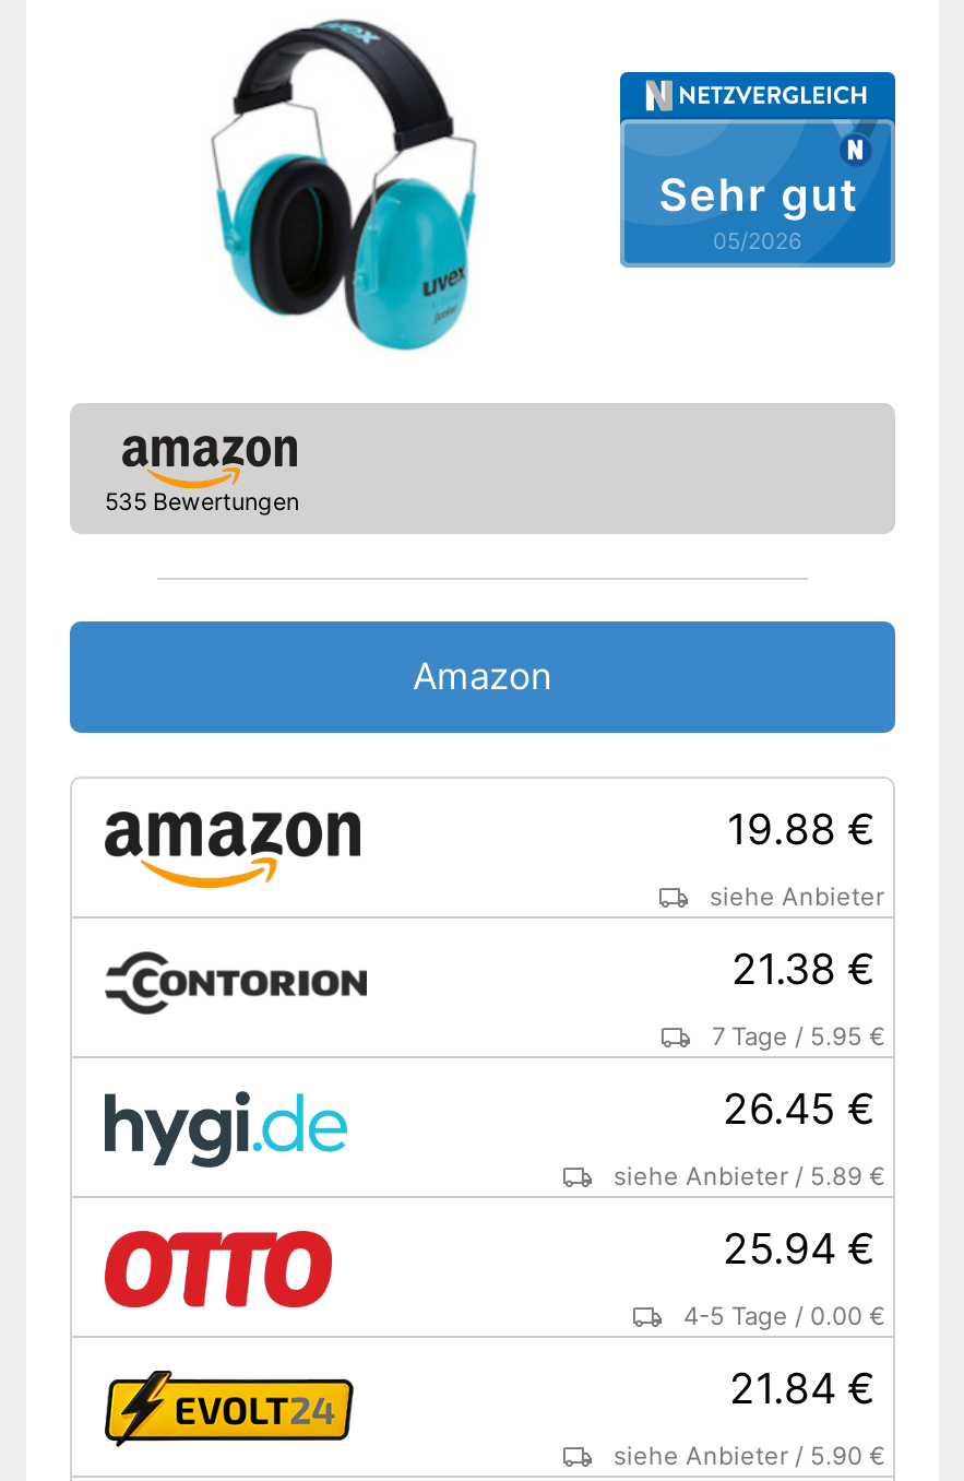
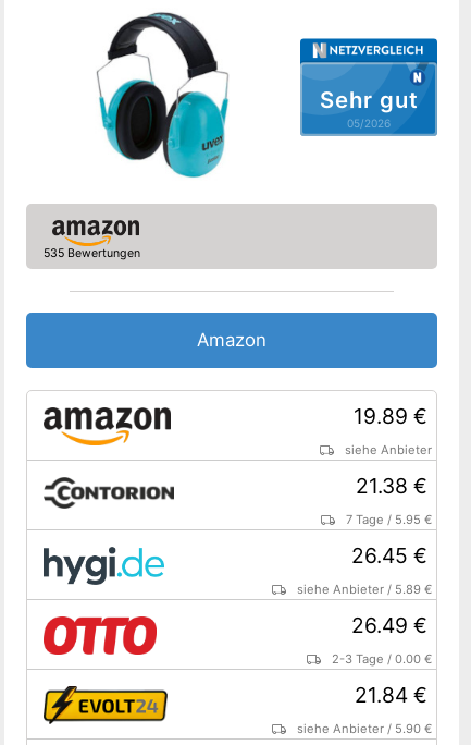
[727,802,876,854] 19.88 € -> [354,402,427,429] 19.89 €
[723,1221,876,1273] 25.94 € -> [351,612,427,638] 26.49 €
[683,1301,884,1331] 4-5 Tage / 0.00 € -> [332,651,432,667] 2-3 Tage / 0.00 €

